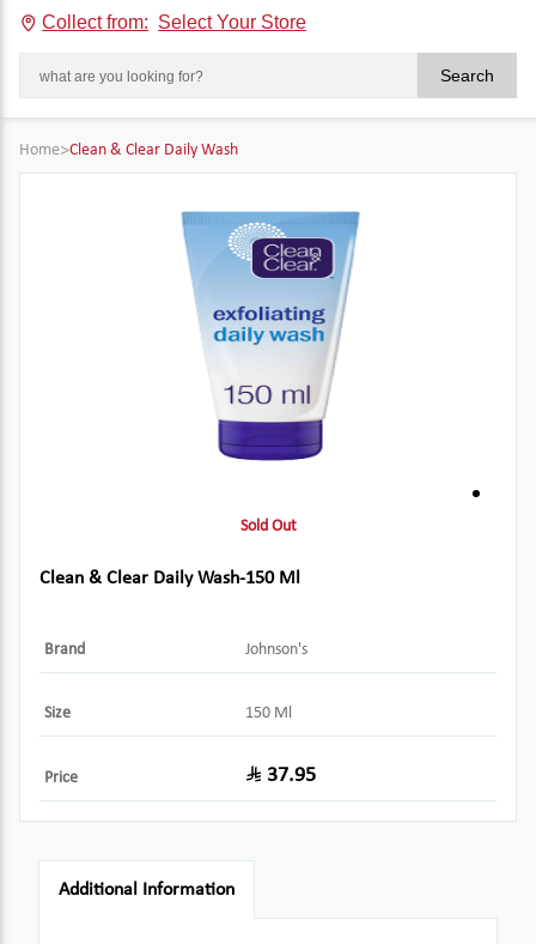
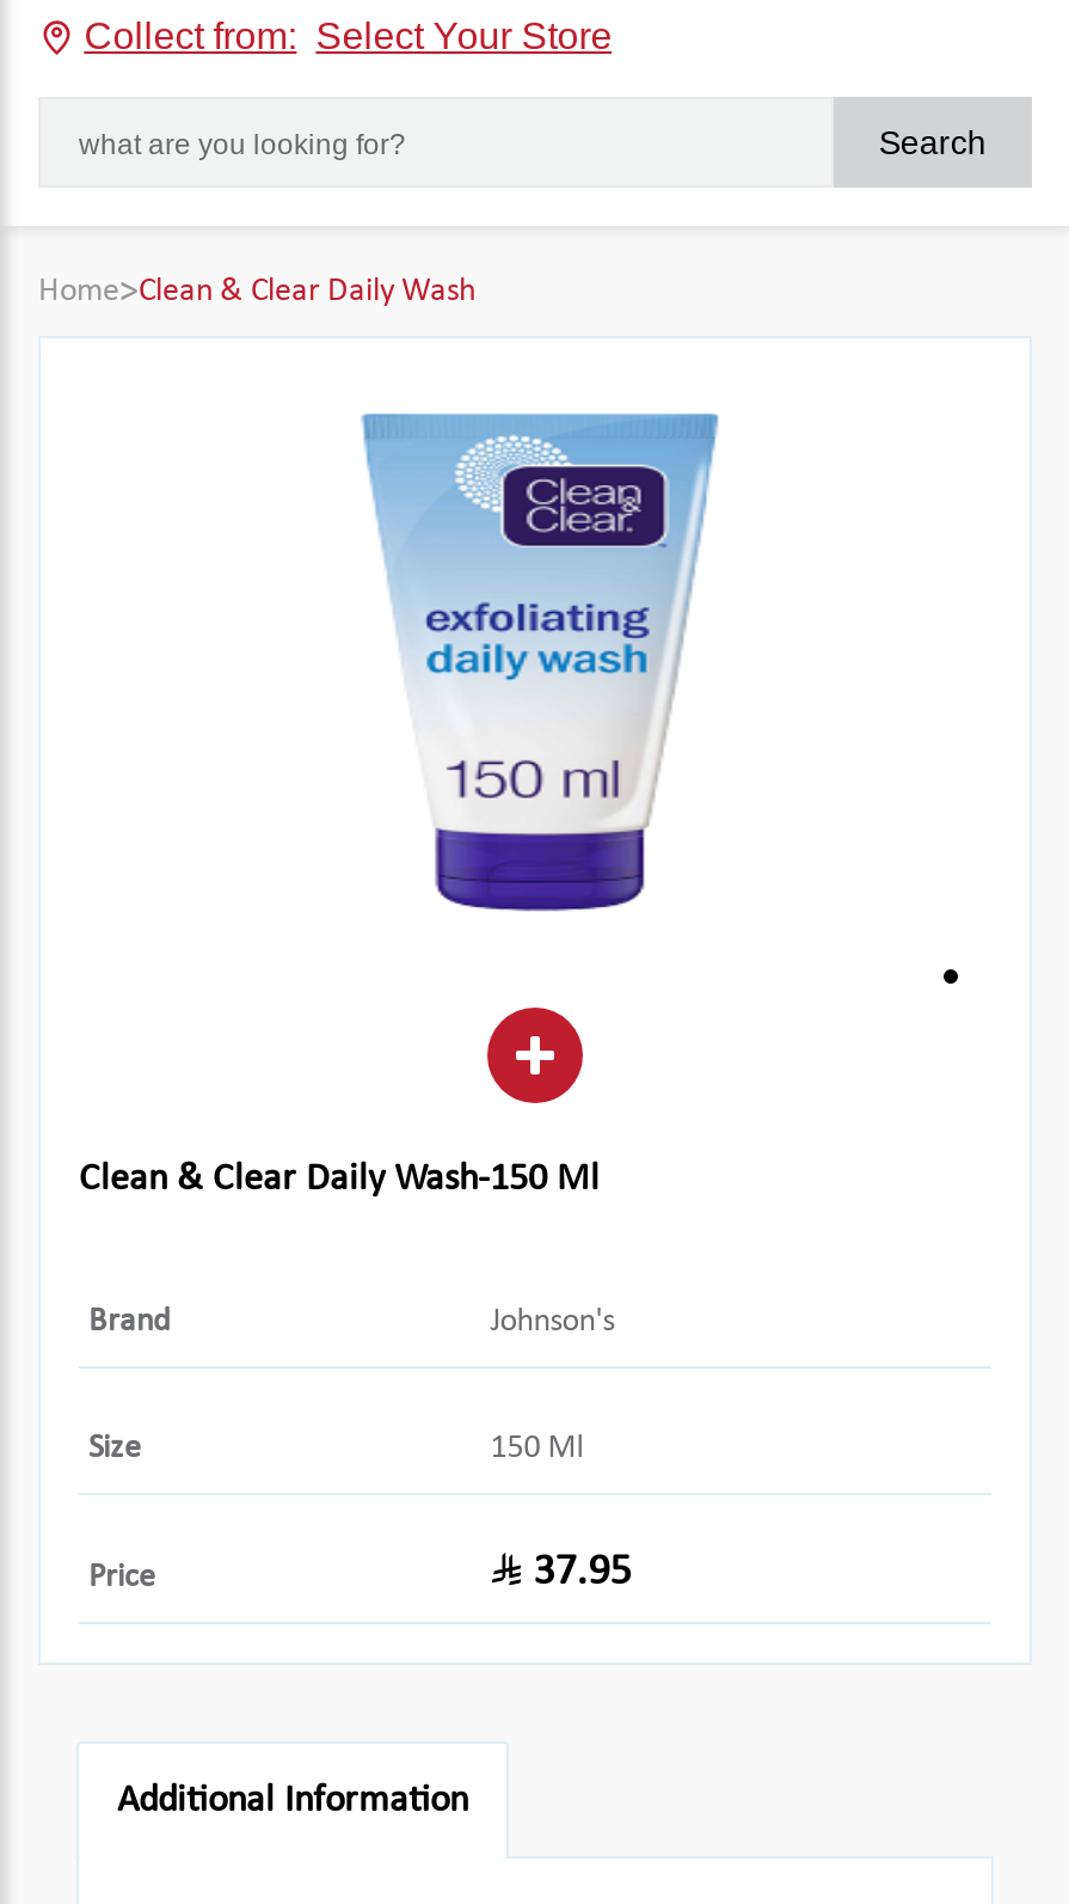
[240,518,296,536] Sold Out -> none

